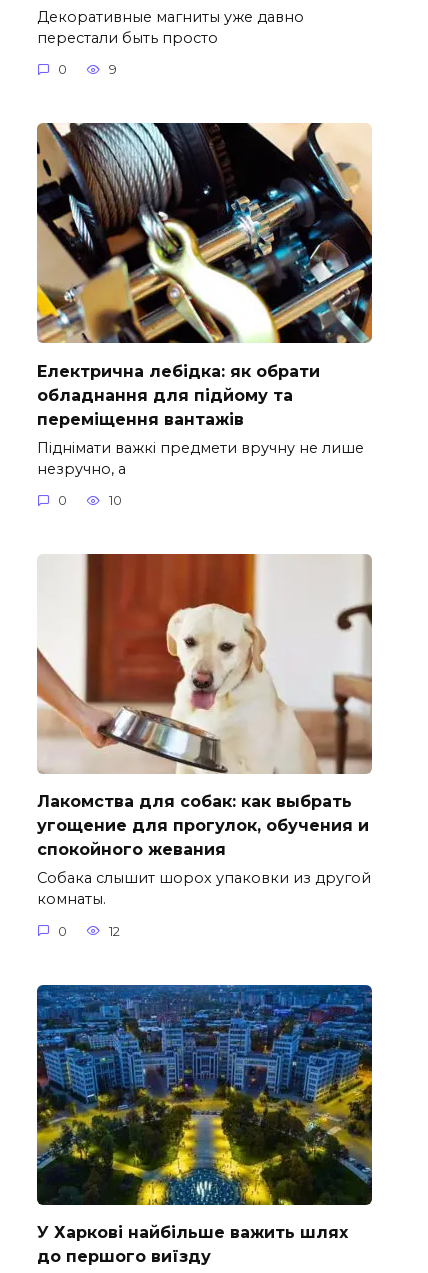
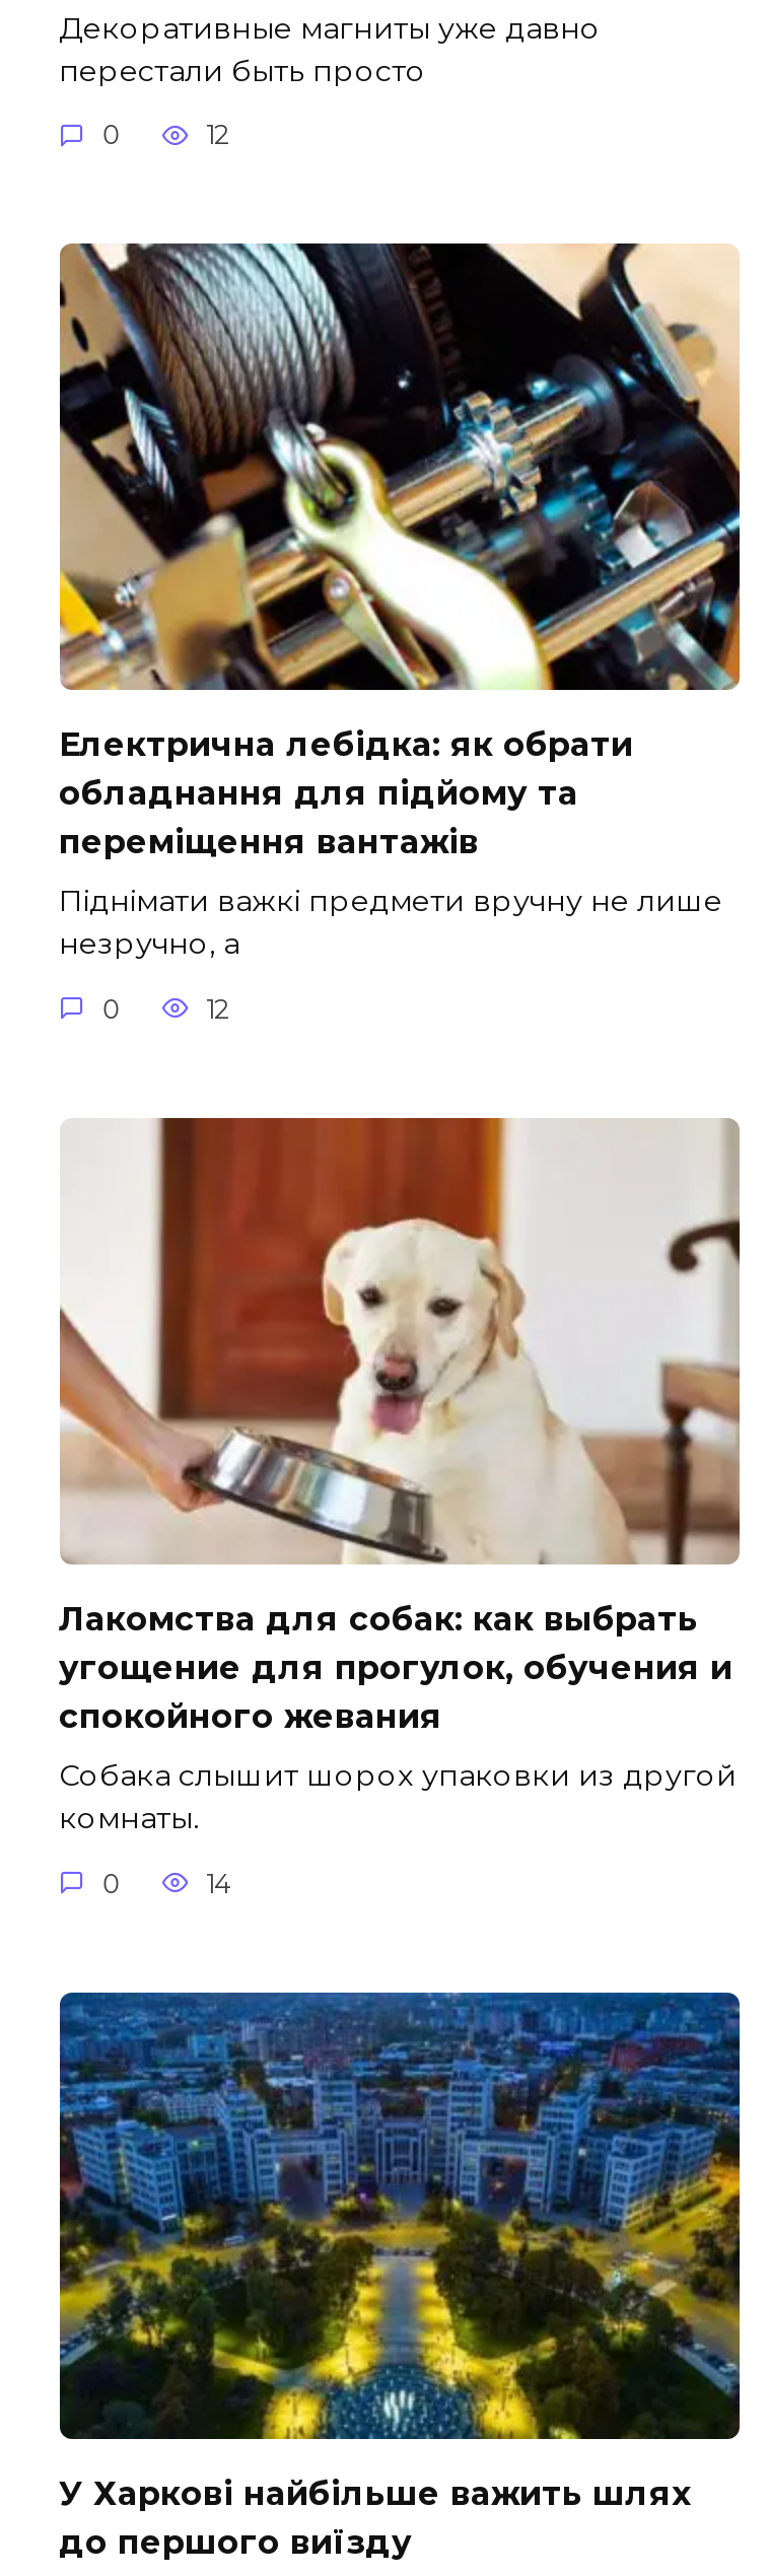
[109,62,117,77] 9 -> [206,121,228,151] 12
[109,493,122,508] 10 -> [206,994,228,1025] 12
[109,924,120,939] 12 -> [206,1868,230,1899] 14

